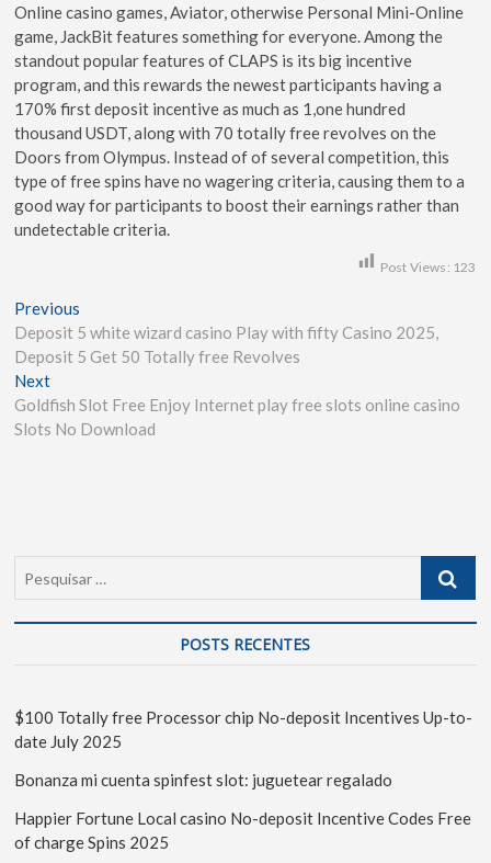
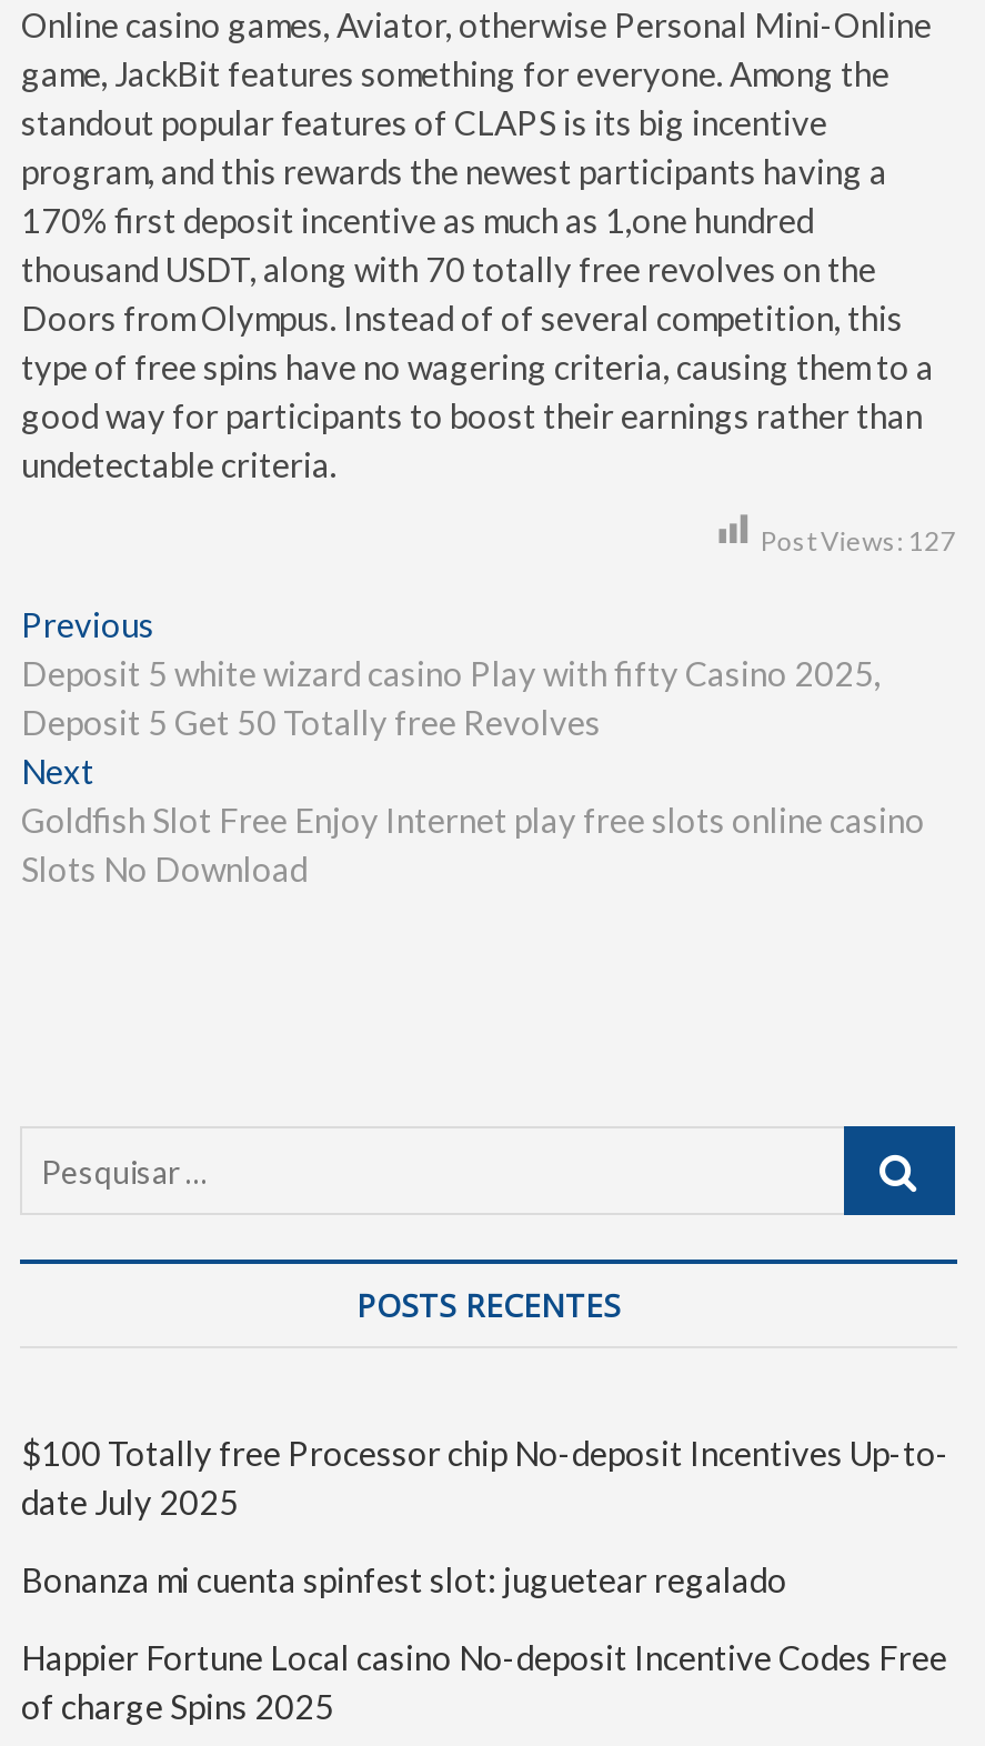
[380,259,476,275] Post Views: 123 -> [761,524,956,558] Post Views: 127

